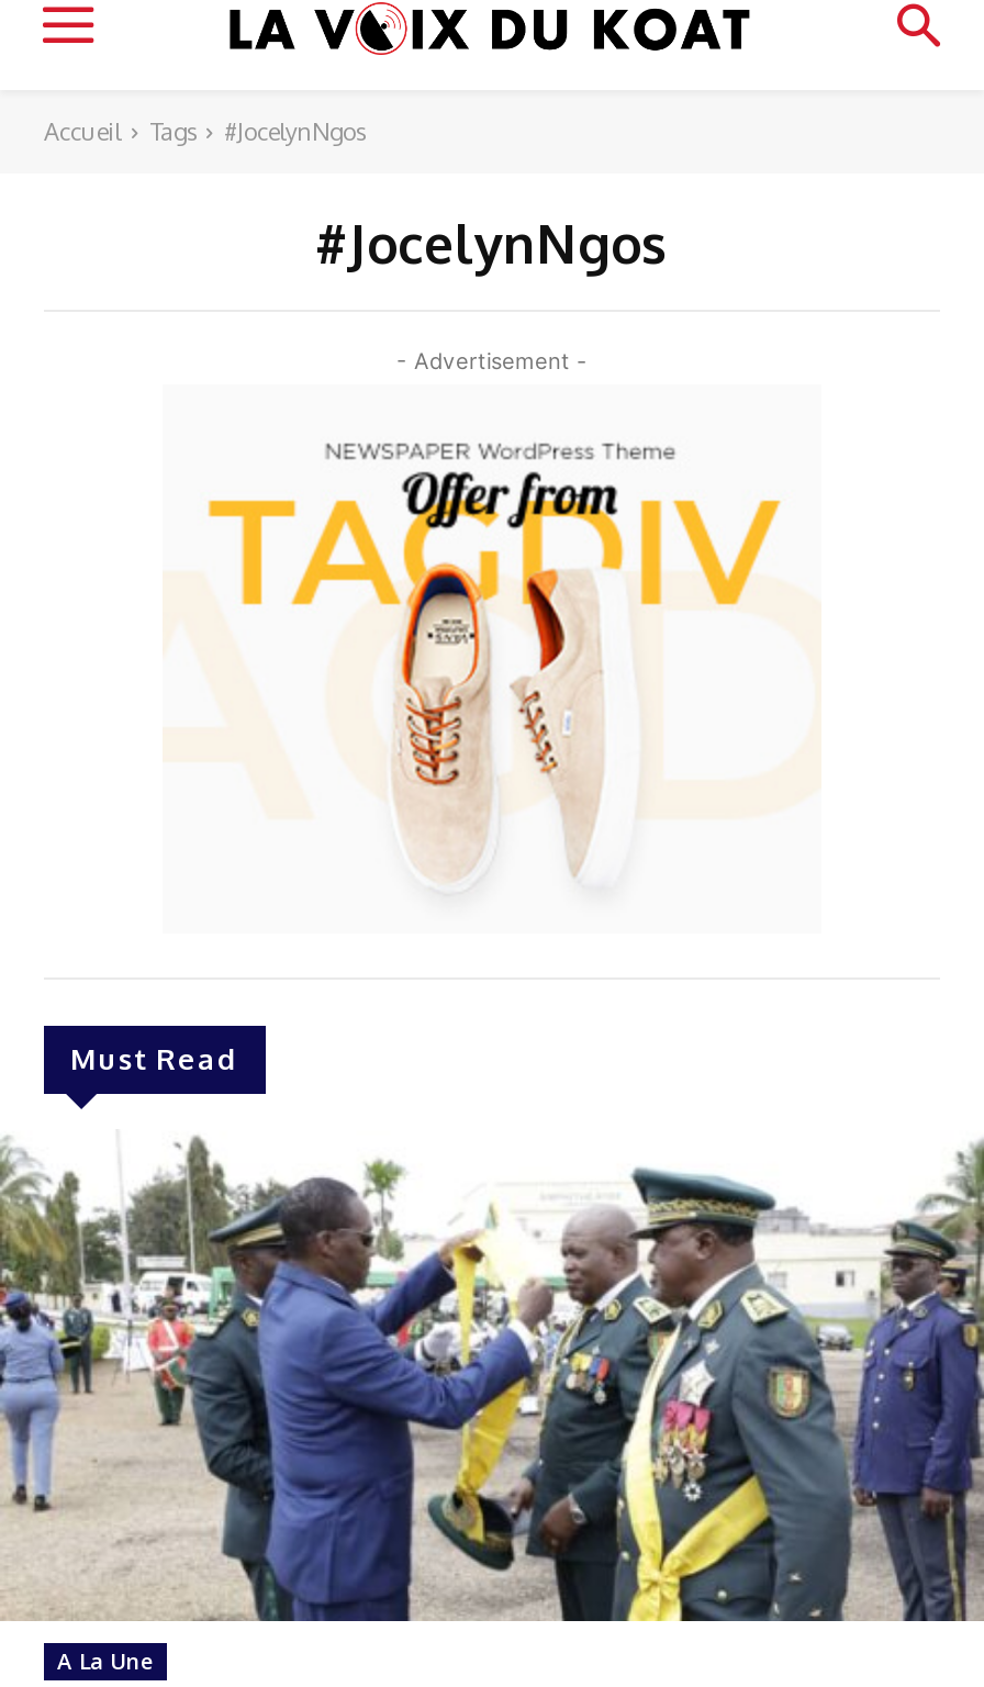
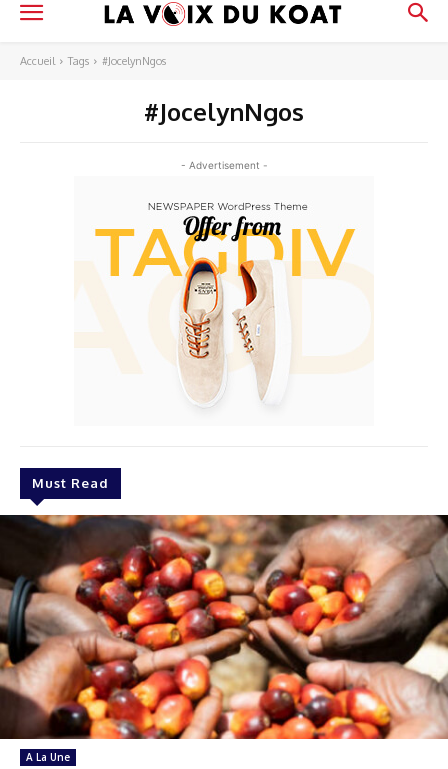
[7,1129,977,1623] [image] -> [3,514,445,740] [image]

